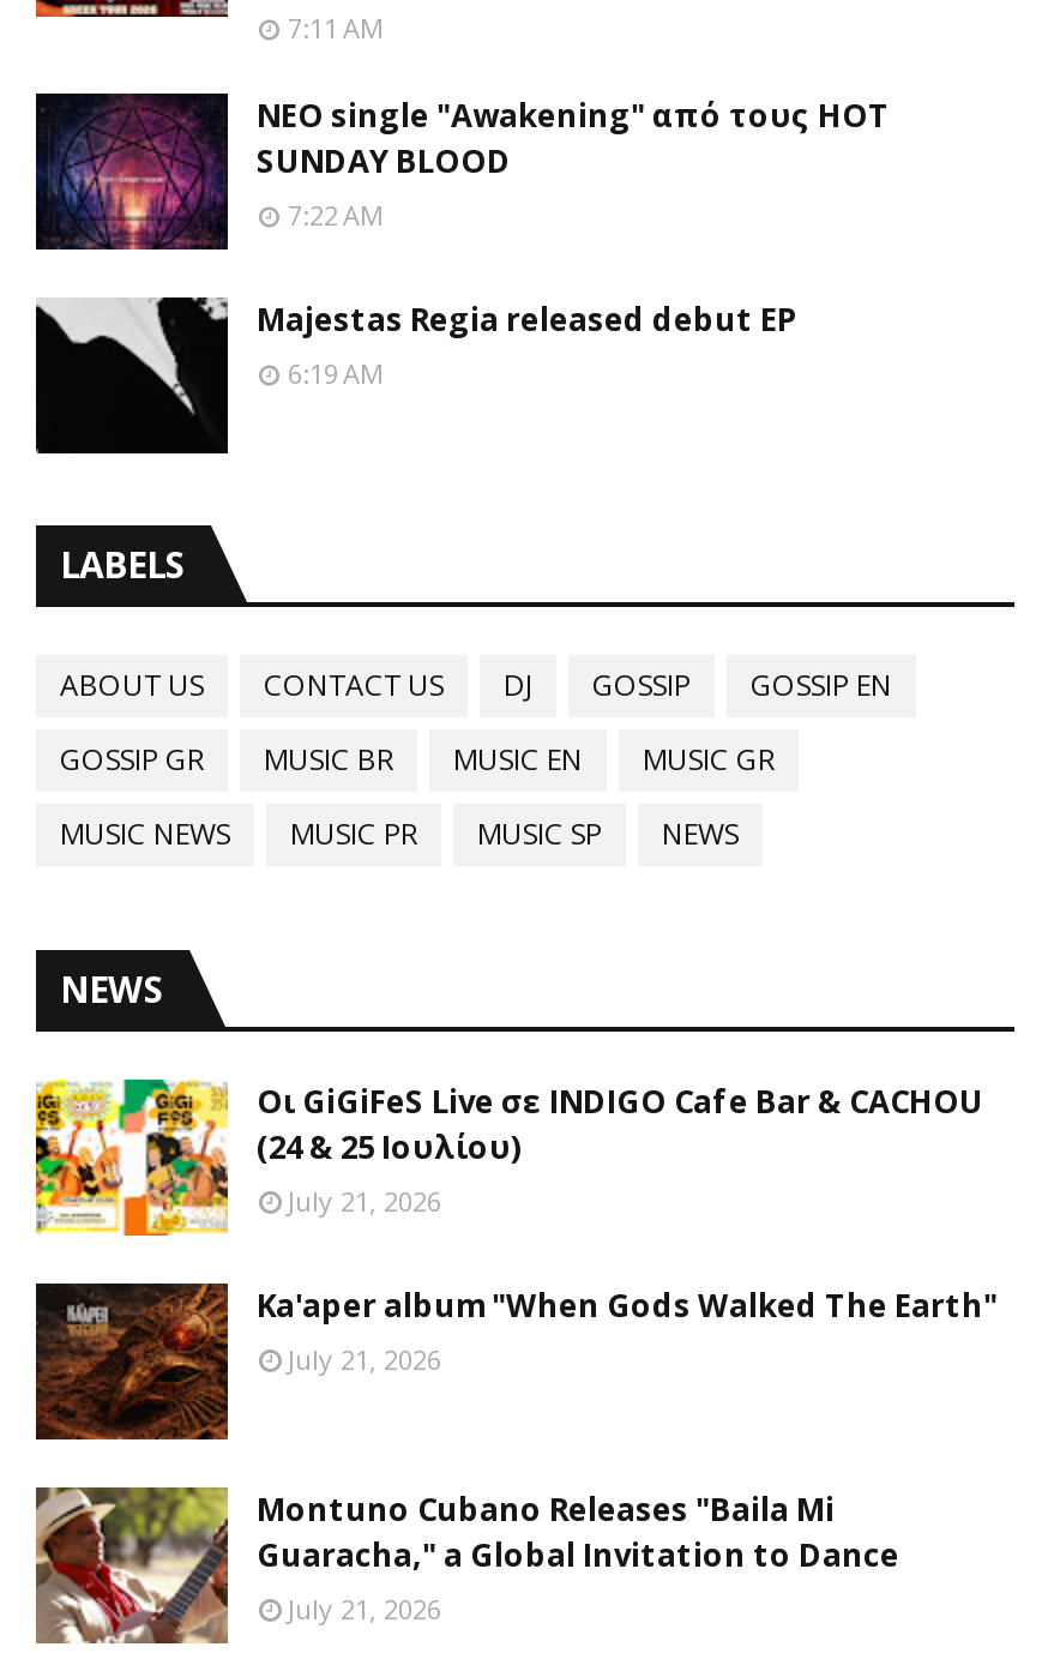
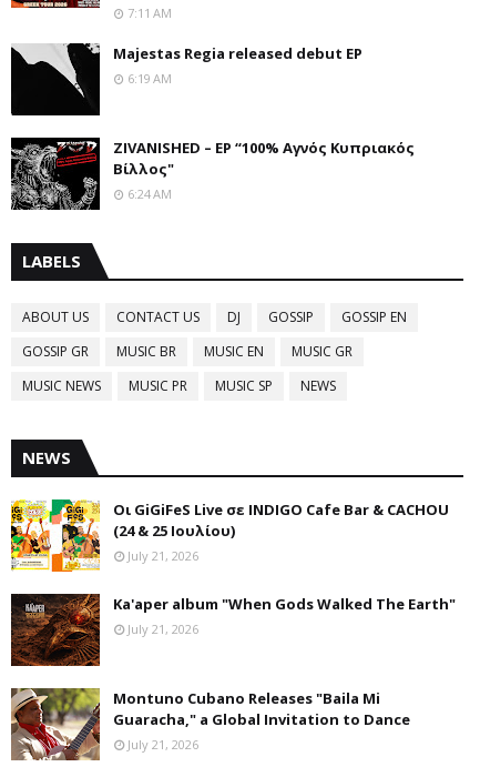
[36,91,890,252] [image] | NEΟ single "Awakening" από τους HOT | SUNDAY BLOOD | 7:22 AM -> none
moved [257,297,796,391] -> [113,43,362,87]: Majestas Regia released debut EP | 6:19 AM
none -> [11,137,415,210] [image] | ΖIVANISHED – EP “100% Αγνός Κυπριακός | Βίλλος" | 6:24 AM

